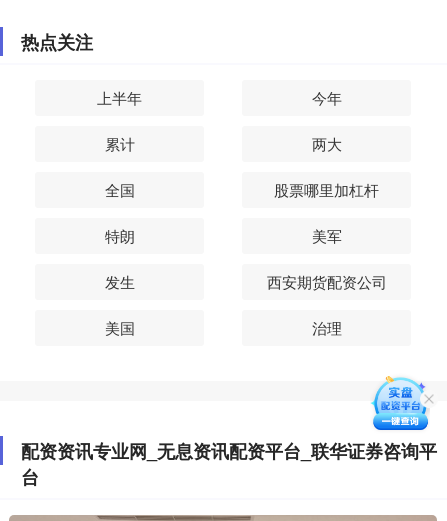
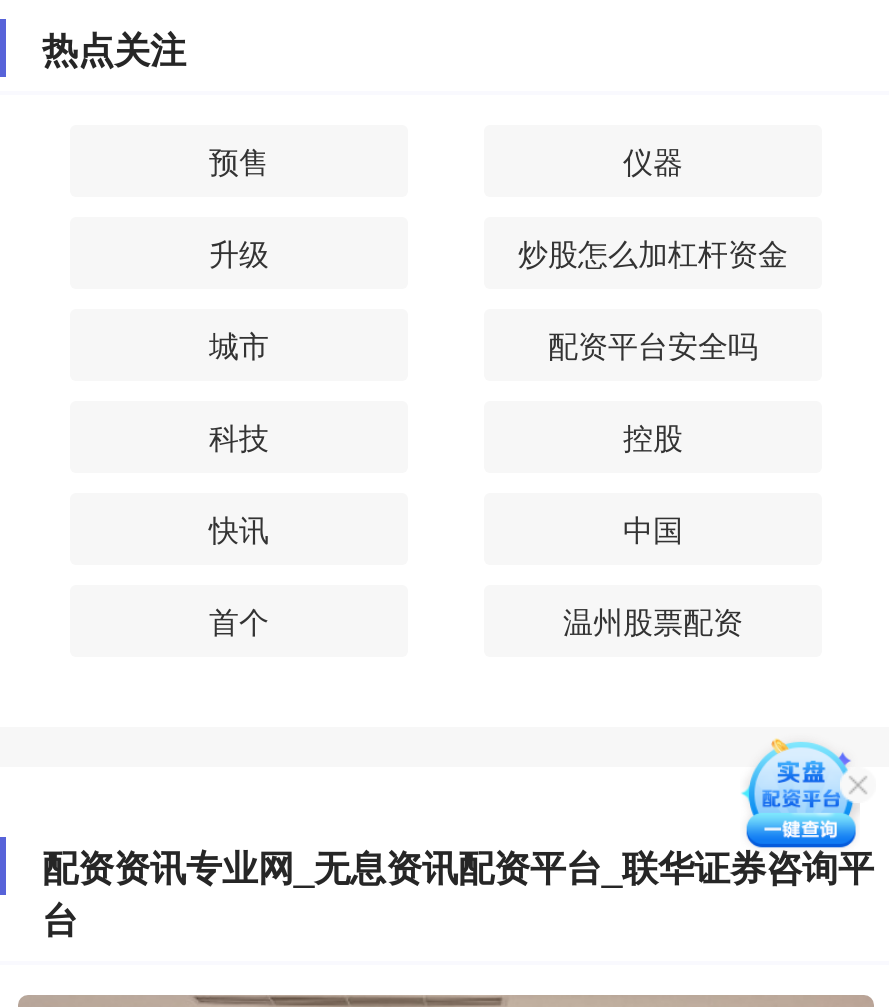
[97,87,341,108] 上半年 | 今年 -> [209,139,683,181] 预售 | 仪器
[104,133,341,154] 累计 | 两大 -> [209,231,788,273] 升级 | 炒股怎么加杠杆资金
[104,179,379,200] 全国 | 股票哪里加杠杆 -> [209,323,758,365] 城市 | 配资平台安全吗
[104,225,341,246] 特朗 | 美军 -> [209,415,683,457] 科技 | 控股
[104,271,386,292] 发生 | 西安期货配资公司 -> [209,507,683,549] 快讯 | 中国
[104,317,341,338] 美国 | 治理 -> [209,599,743,641] 首个 | 温州股票配资
[370,375,433,436] [image] -> [740,717,868,837] [image]

